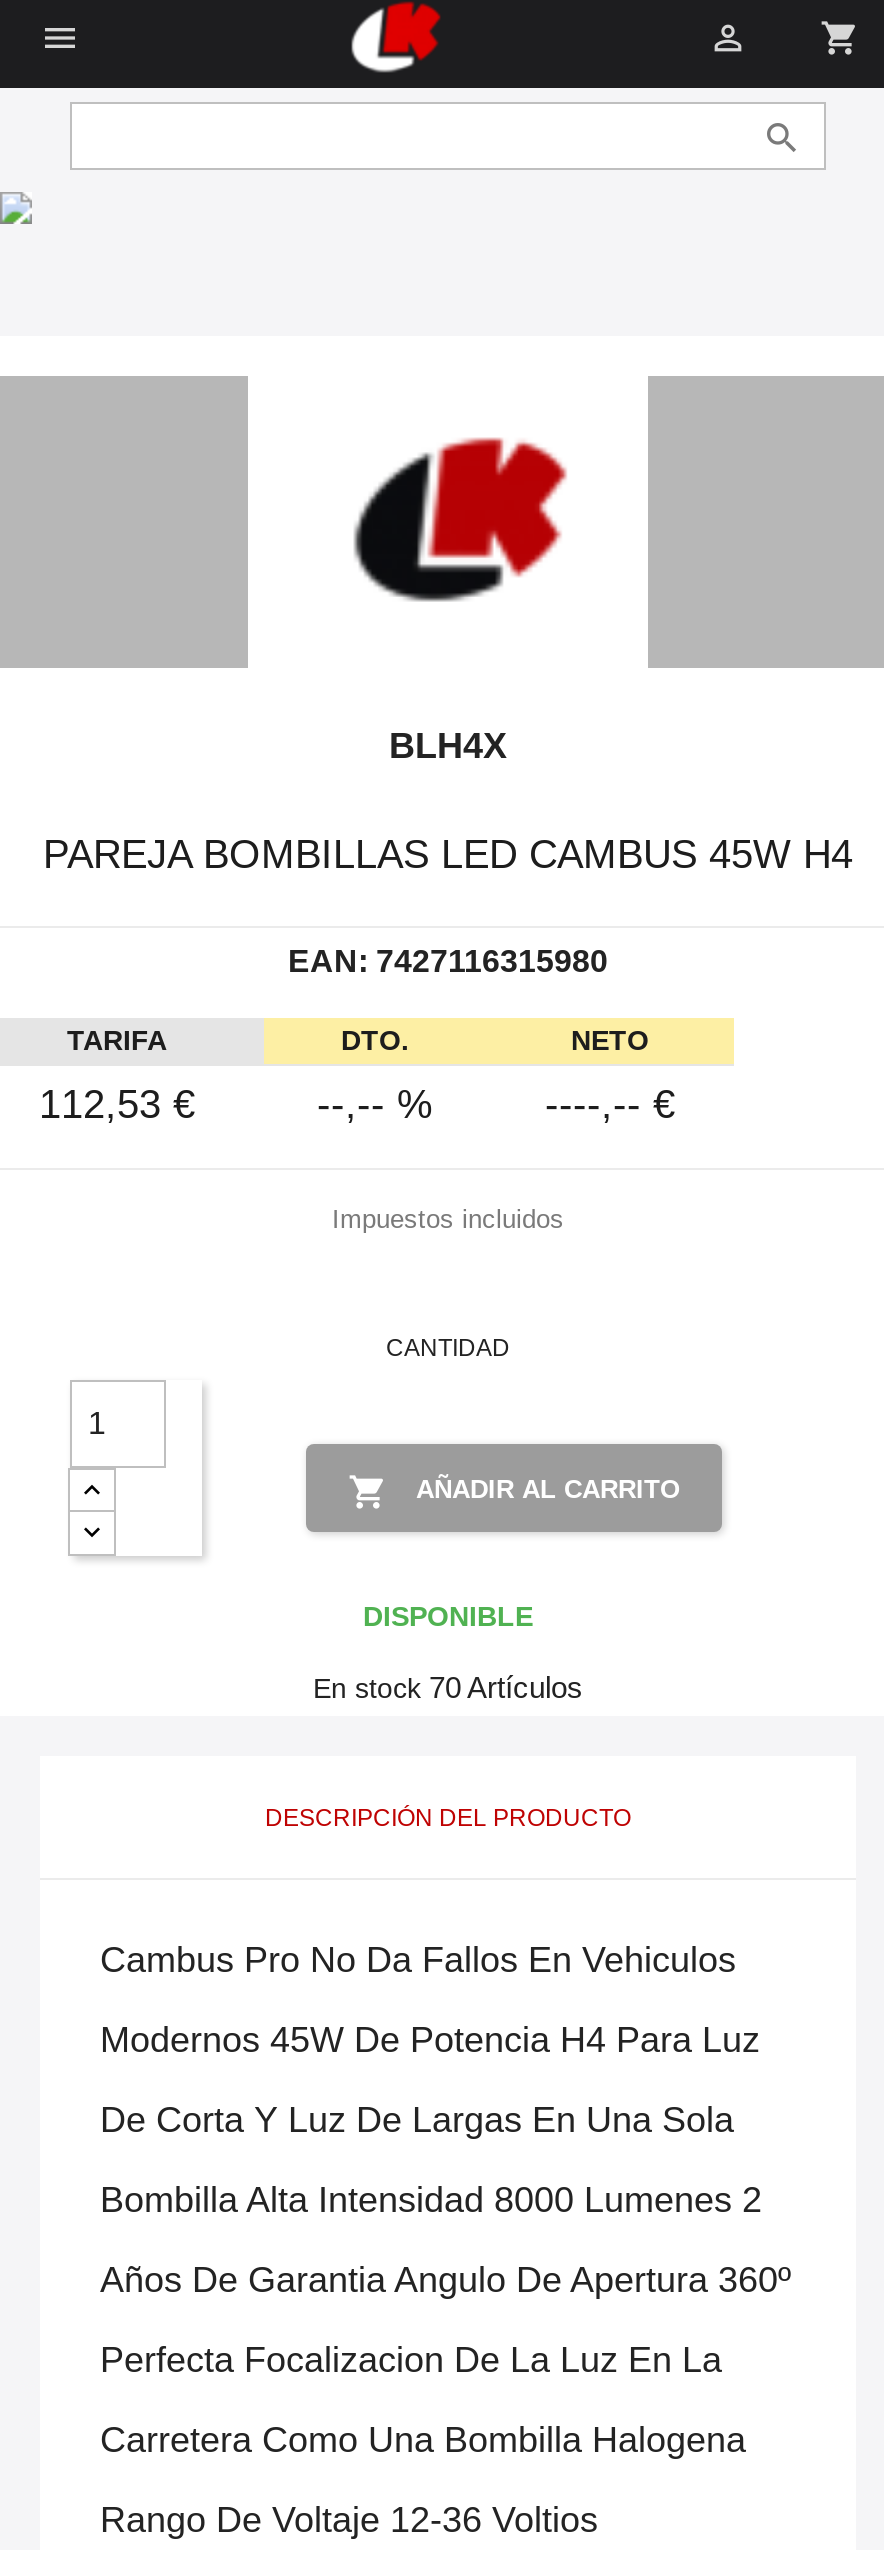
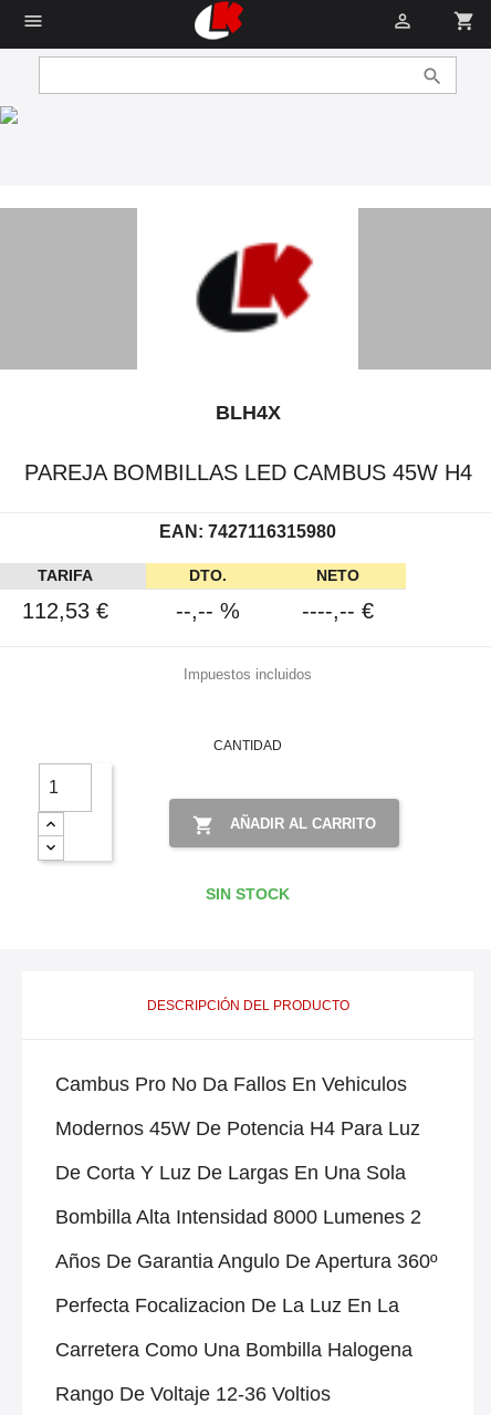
[313,1601,583,1705] DISPONIBLE | En stock 70 Artículos -> [206,885,290,903] SIN STOCK

